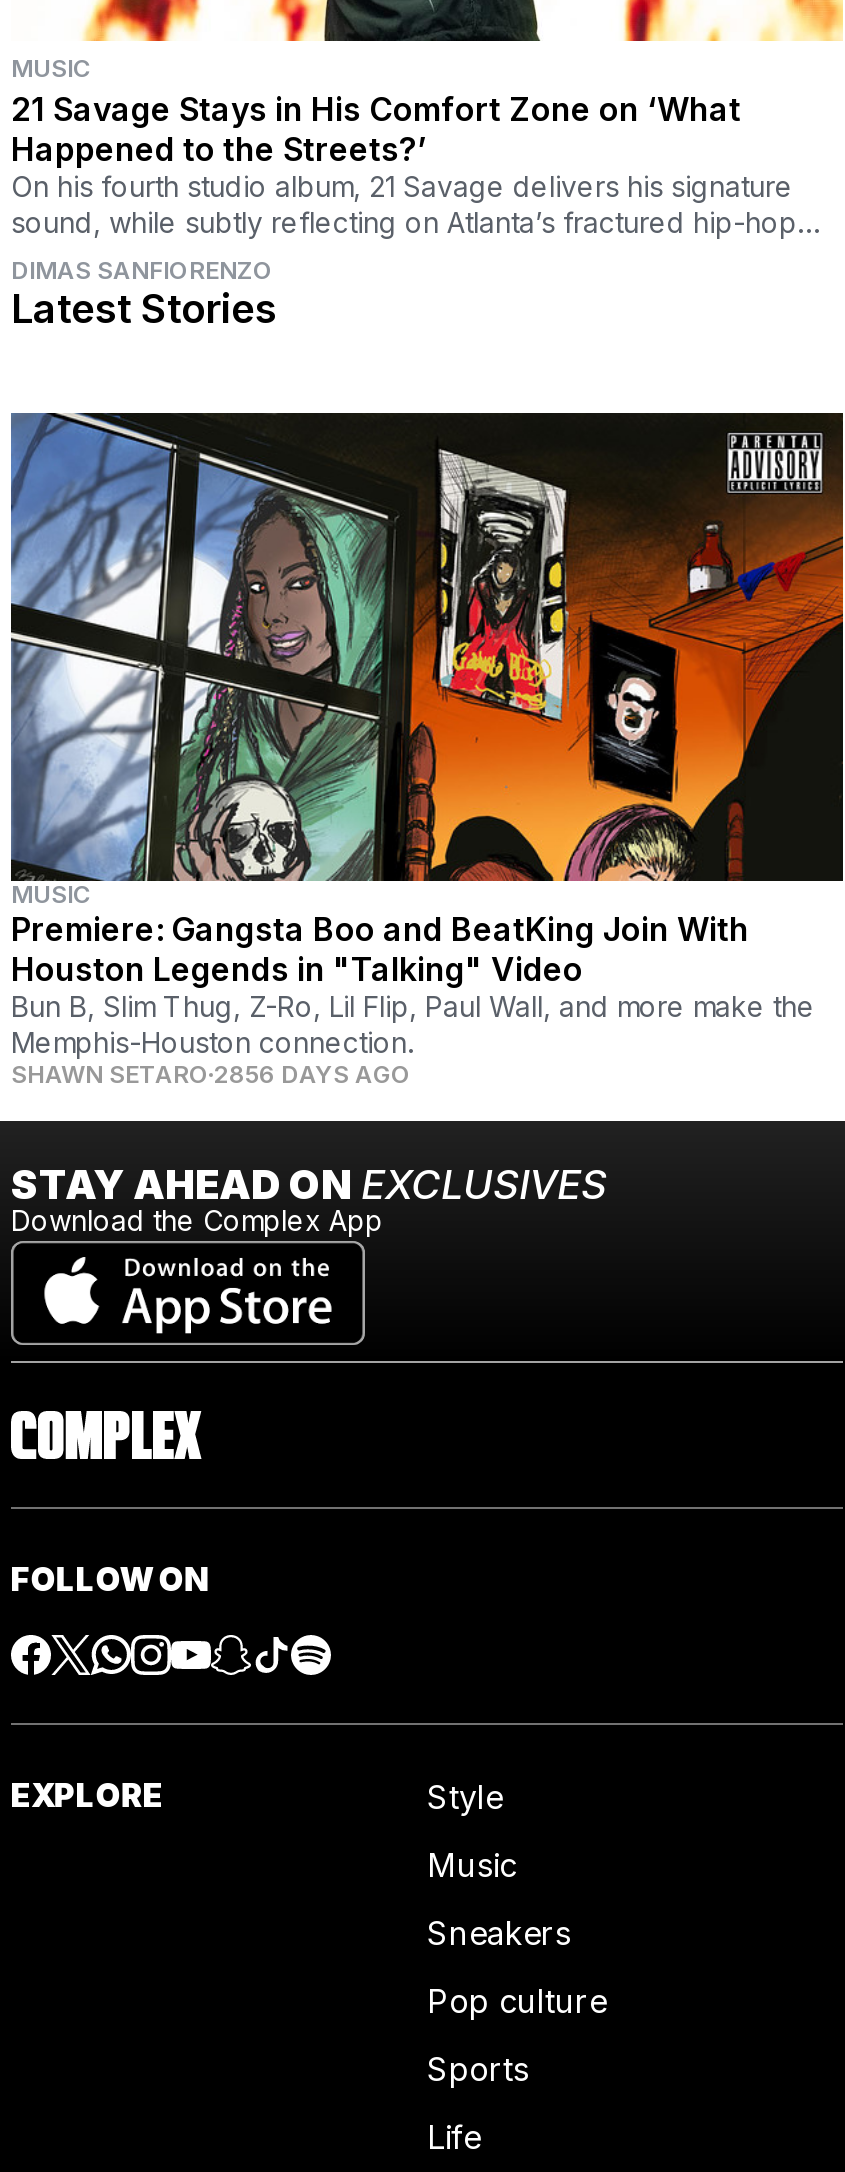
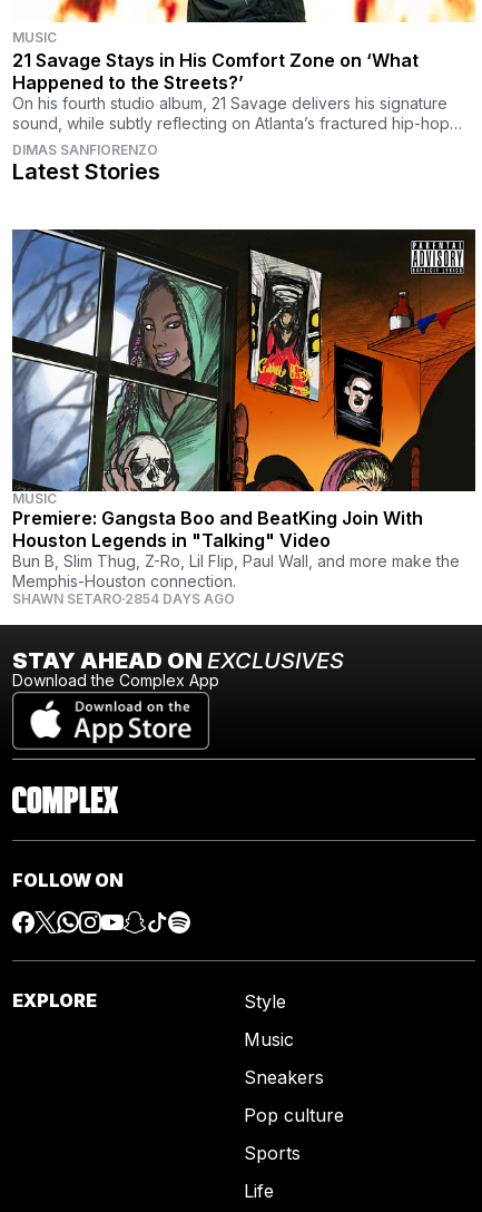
[11,1059,411,1089] SHAWN SETARO 2856 DAYS AGO -> [12,590,235,607] SHAWN SETARO 2854 DAYS AGO

